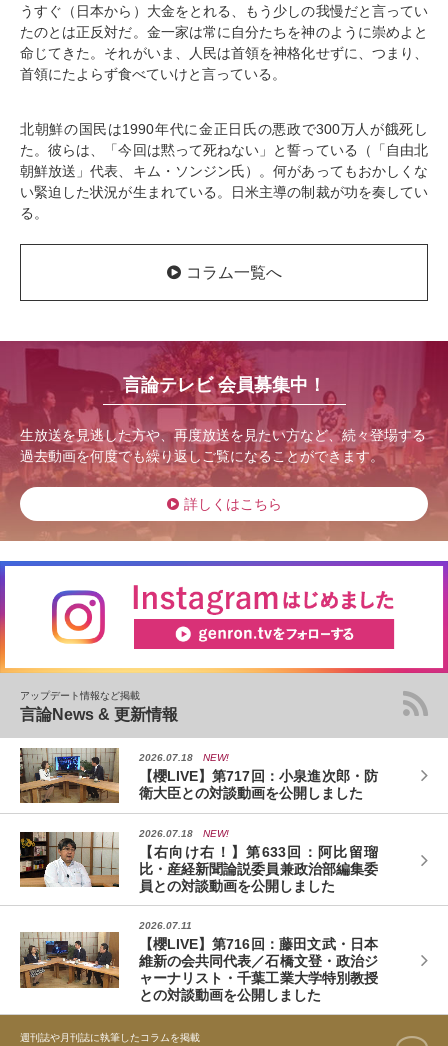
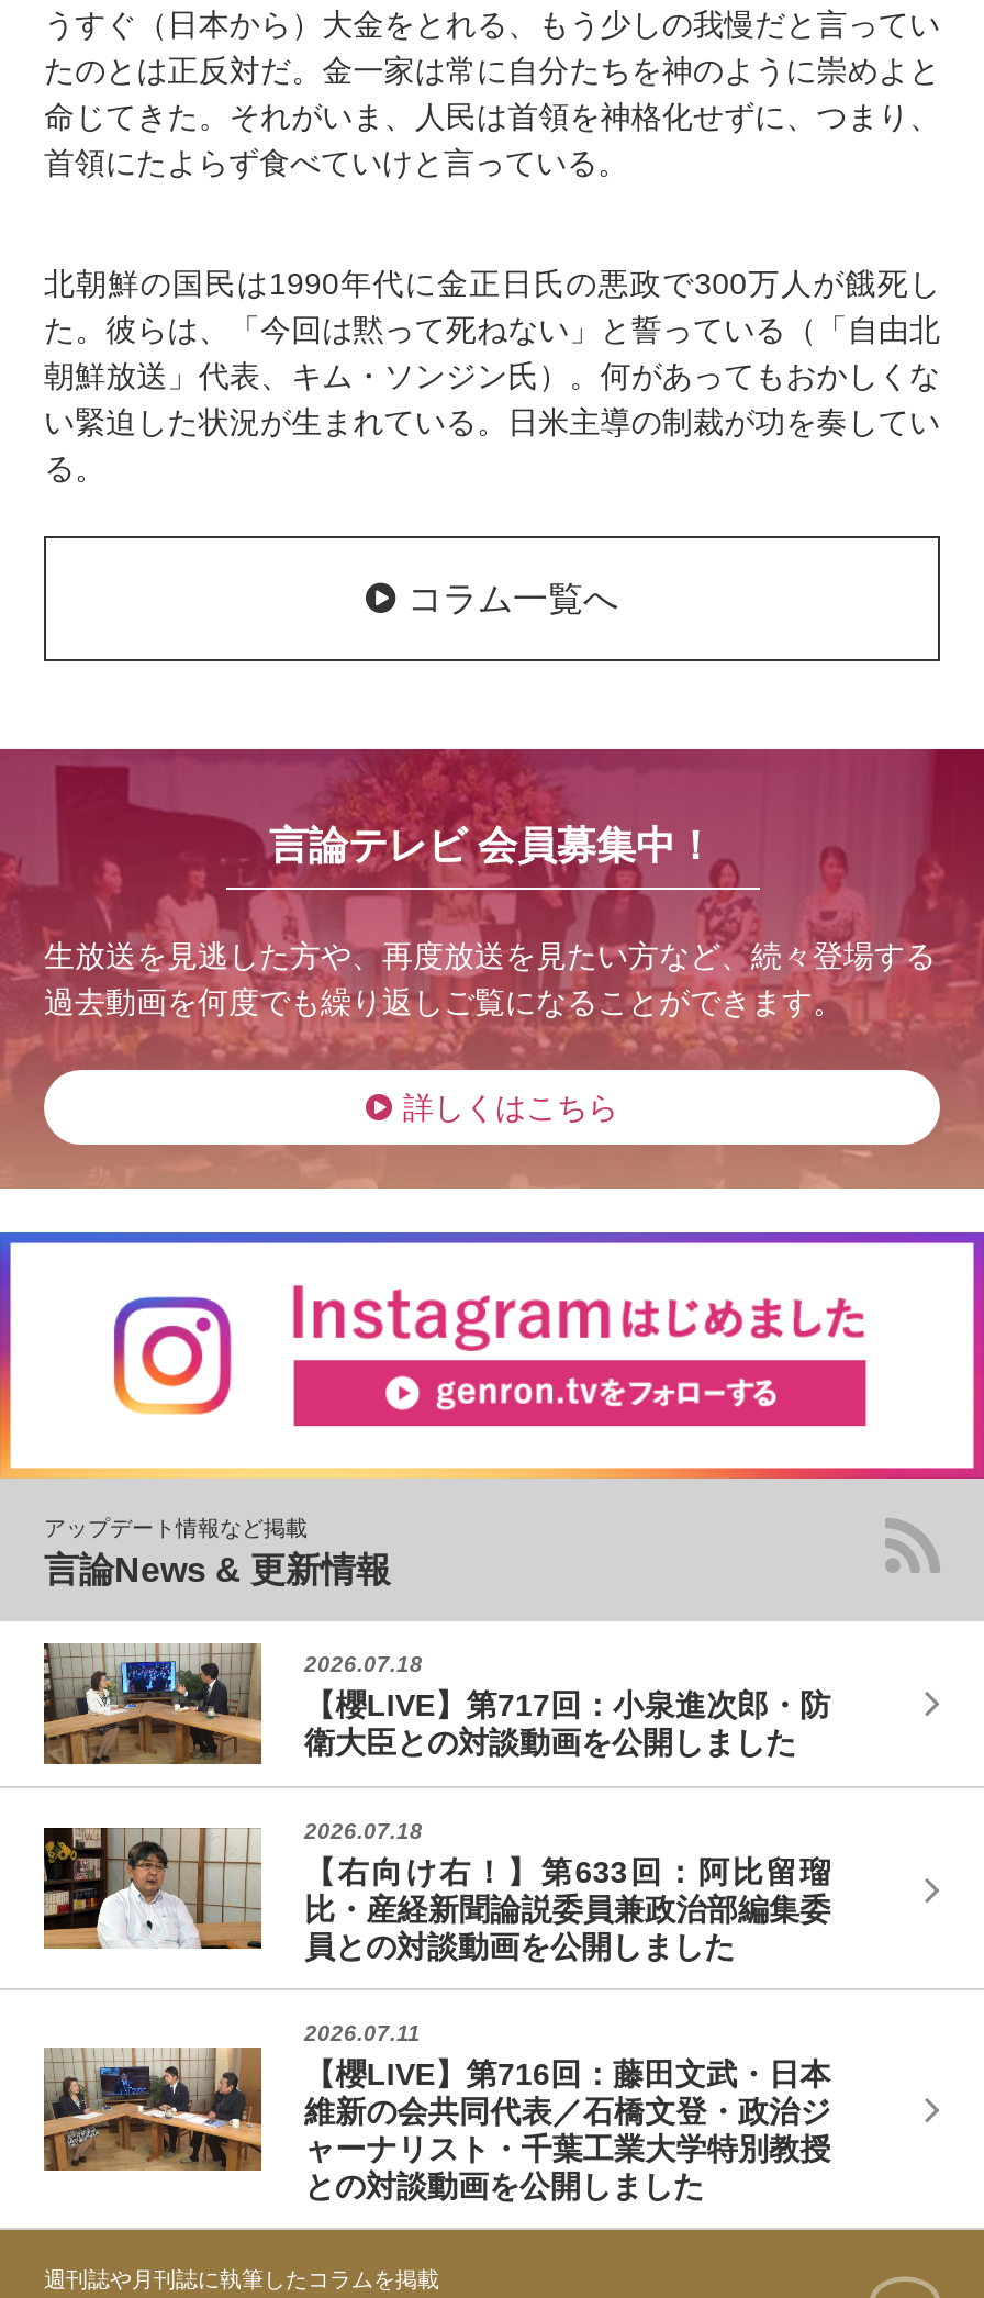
[202,752,228,763] NEW! -> none
[202,828,228,839] NEW! -> none

